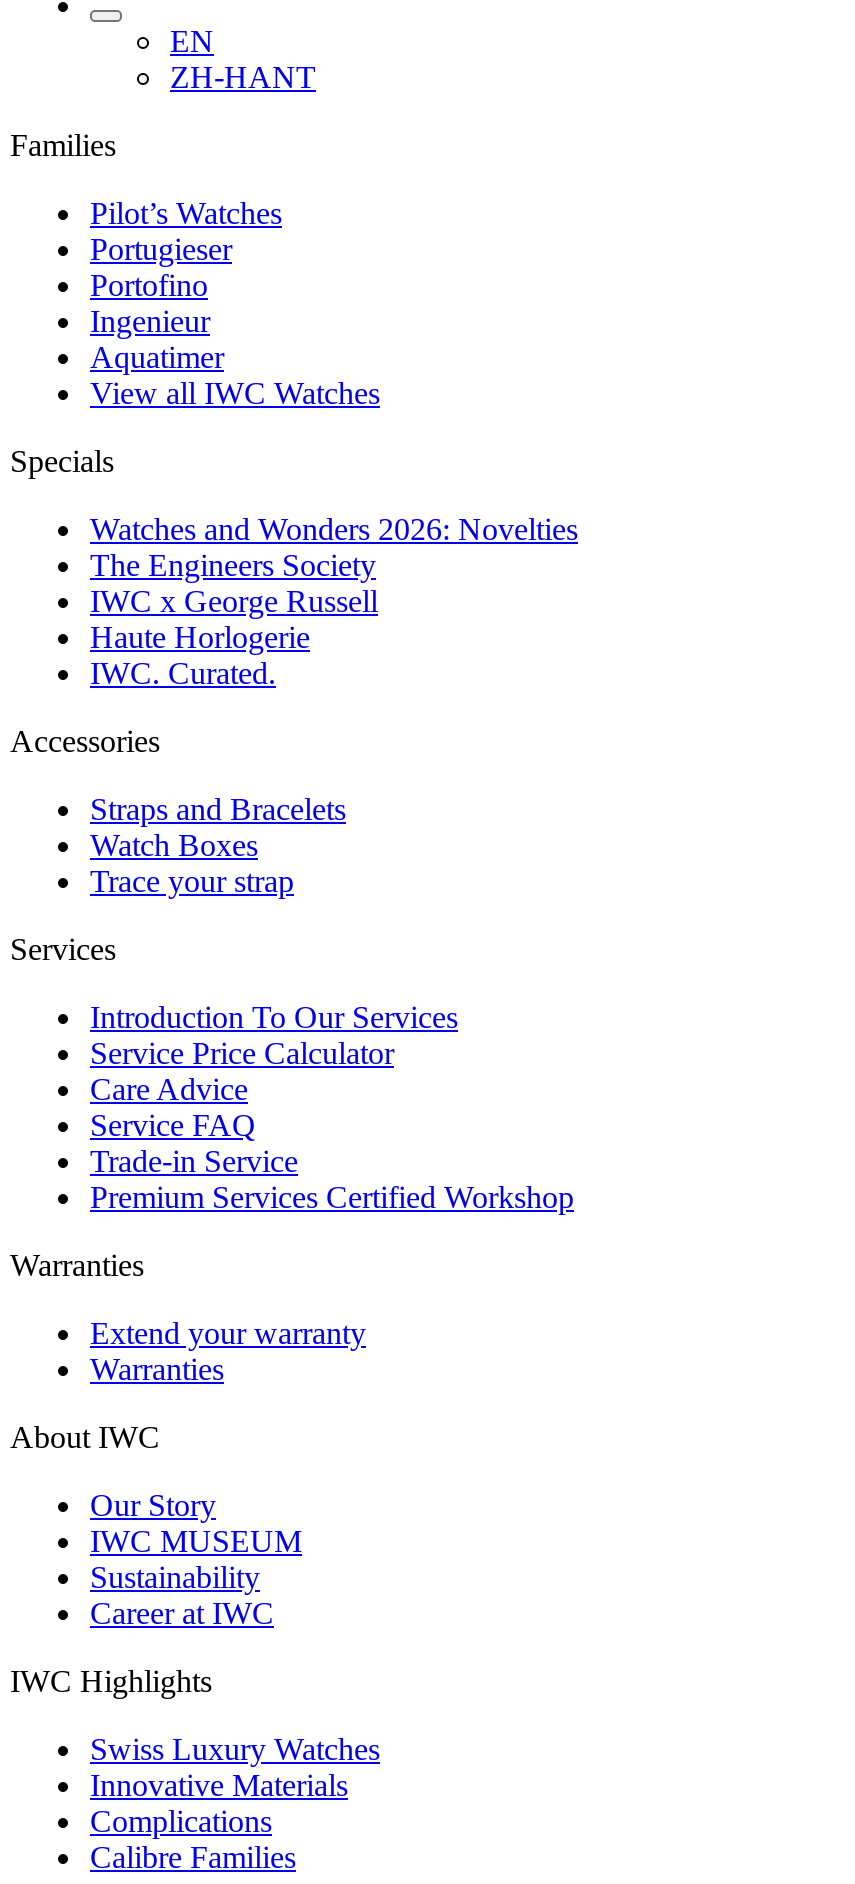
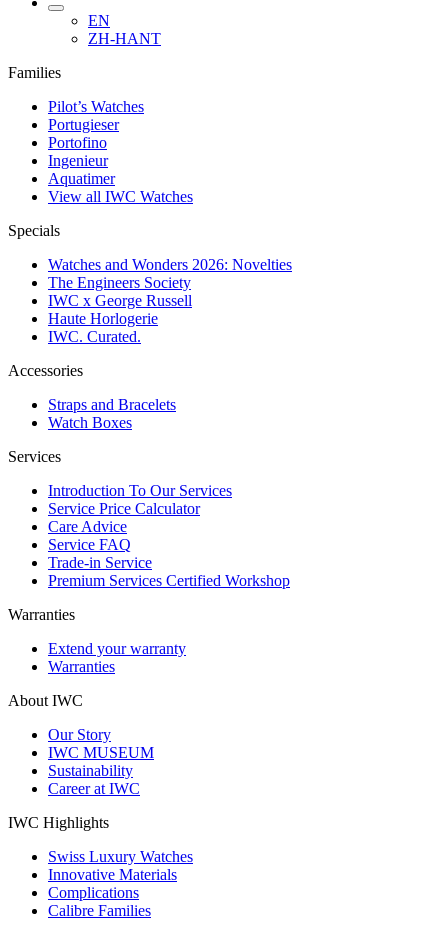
[90,864,294,898] Trace your strap -> none

